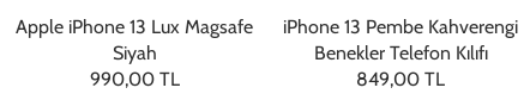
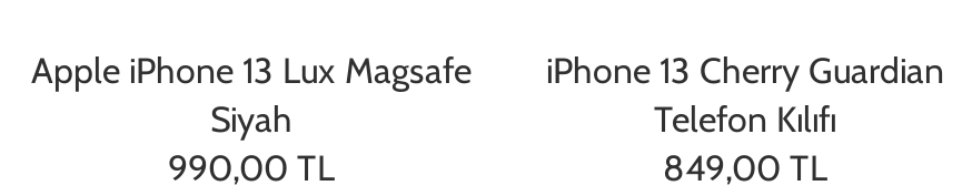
[283,15,518,64] iPhone 13 Pembe Kahverengi | Benekler Telefon Kılıfı -> [546,49,944,140] iPhone 13 Cherry Guardian | Telefon Kılıfı

